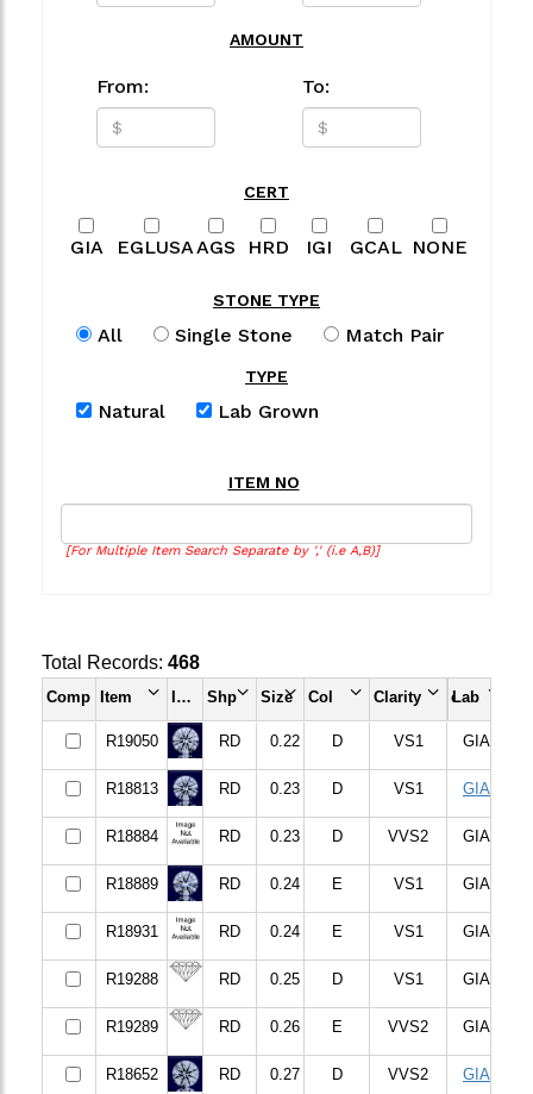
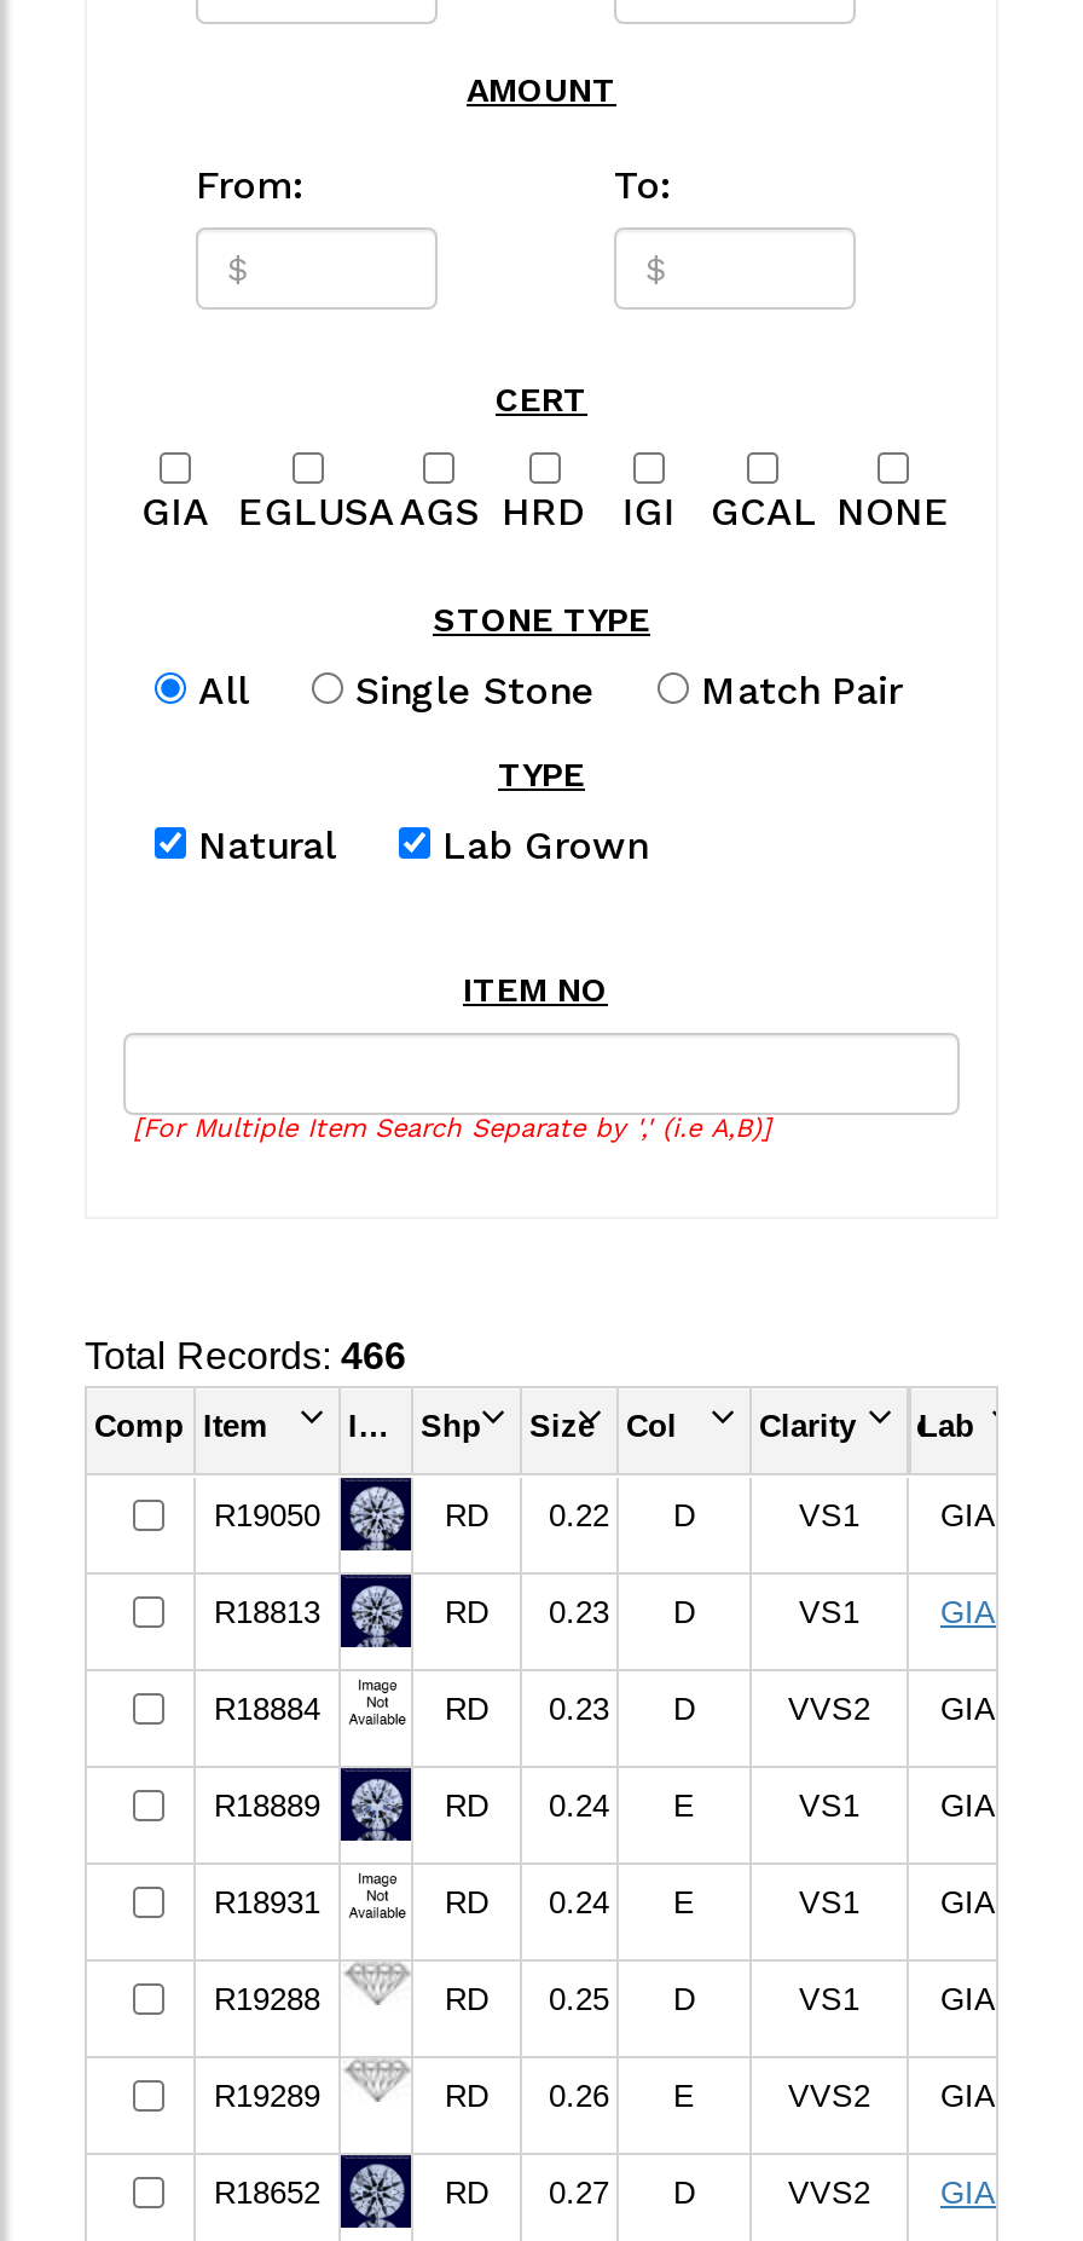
[42,653,200,673] Total Records: 468 -> [85,1336,406,1377] Total Records: 466

